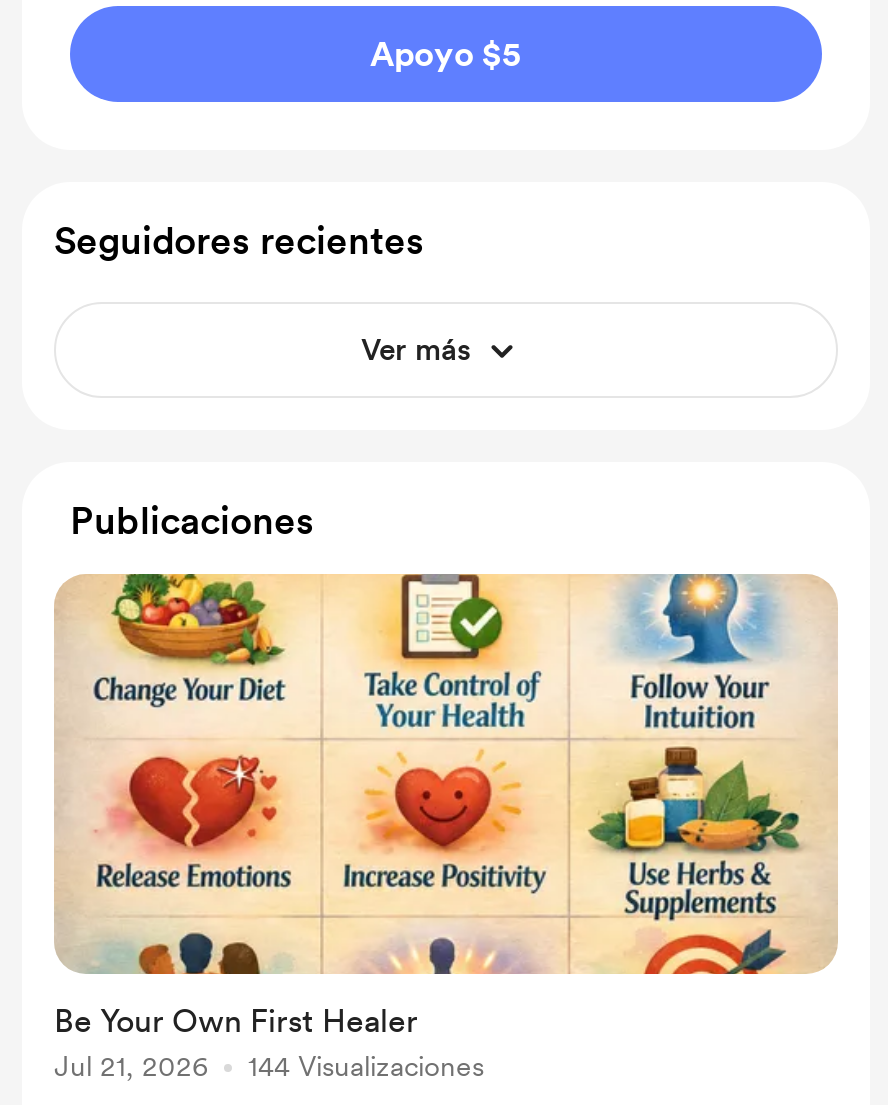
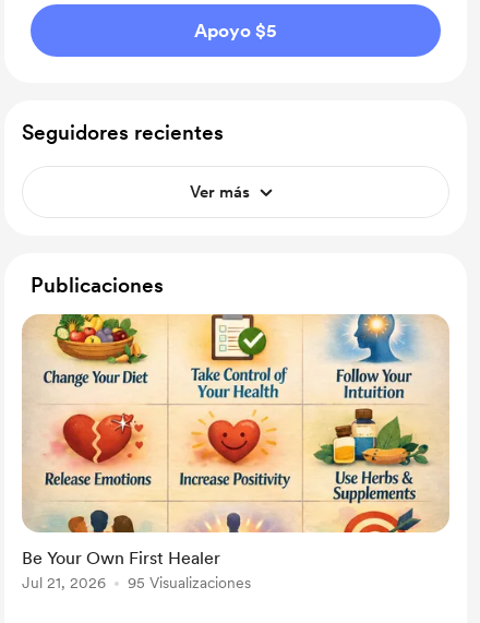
[248,1050,484,1082] 144 Visualizaciones -> [128,574,251,591] 95 Visualizaciones

